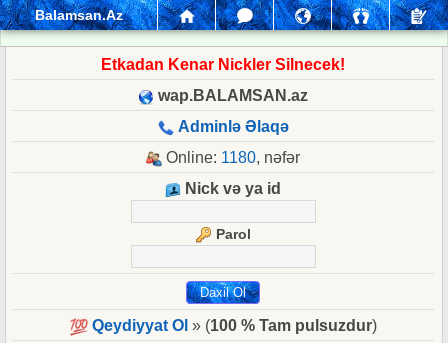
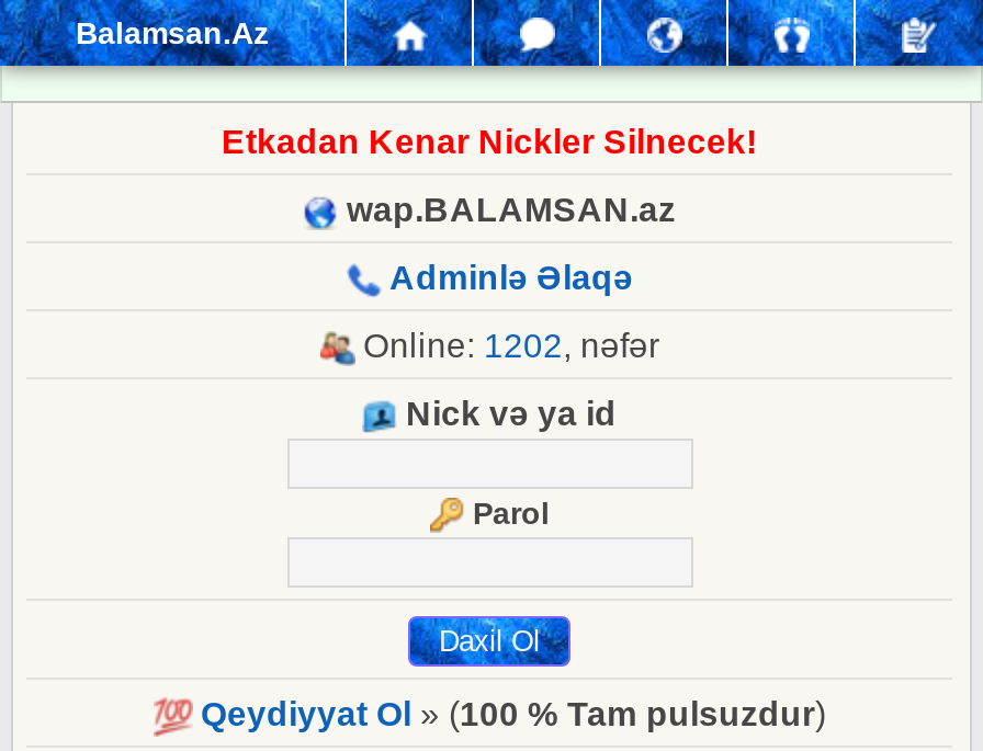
[162,149,300,166] Online: 1180, nəfər -> [354,327,659,364] Online: 1202, nəfər

